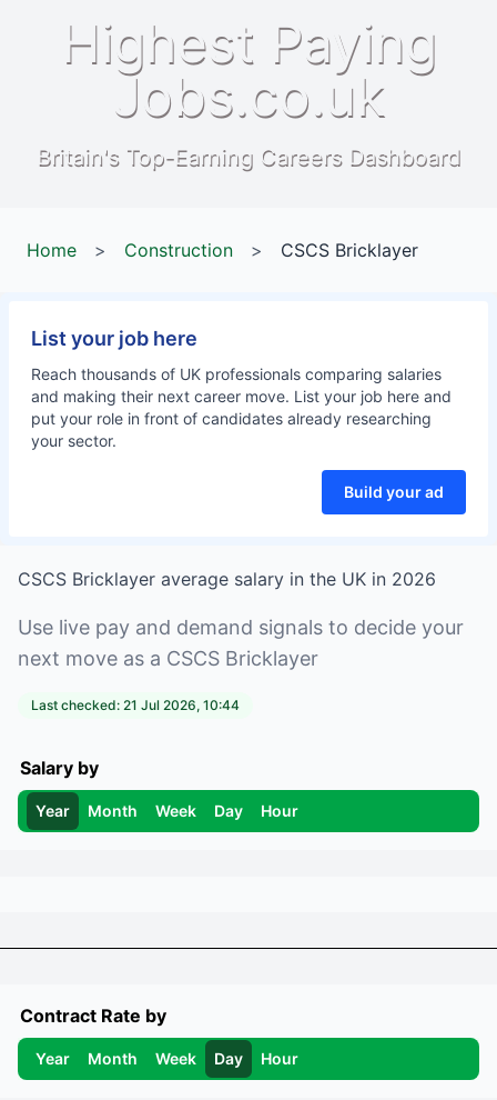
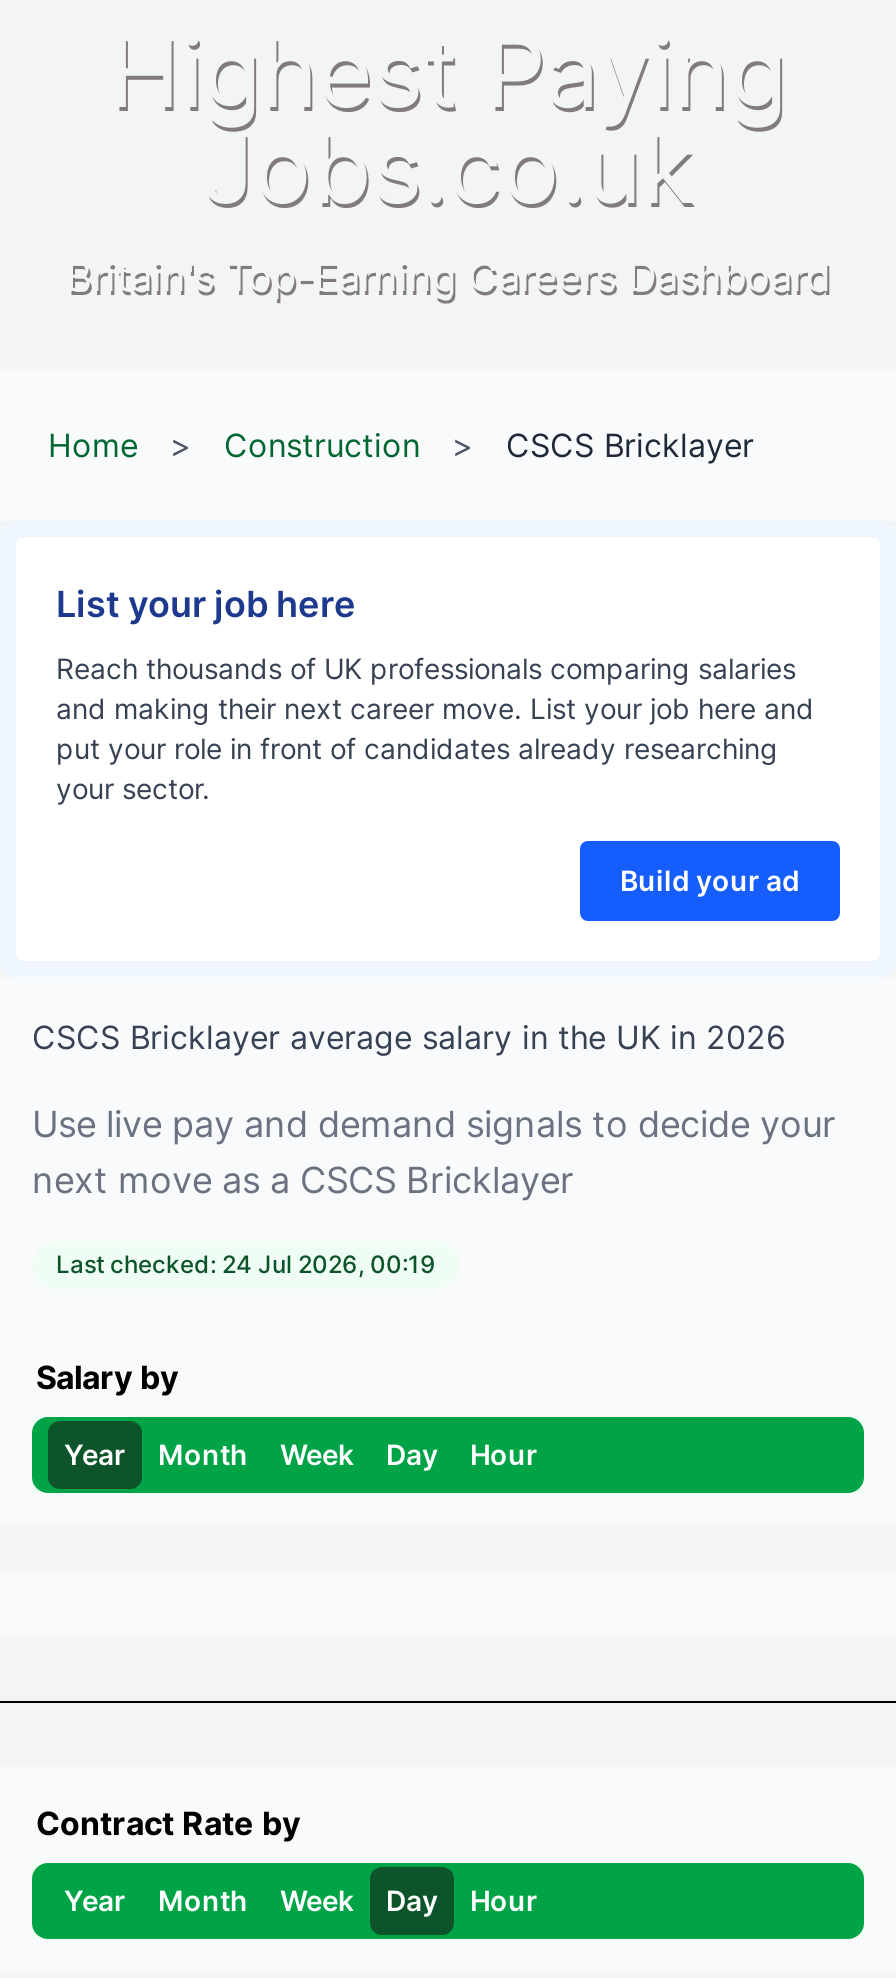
[31,697,240,713] Last checked: 21 Jul 2026, 10:44 -> [56,1249,436,1279] Last checked: 24 Jul 2026, 00:19

